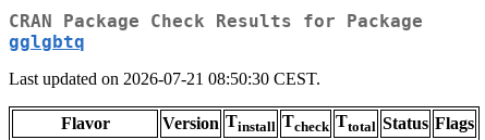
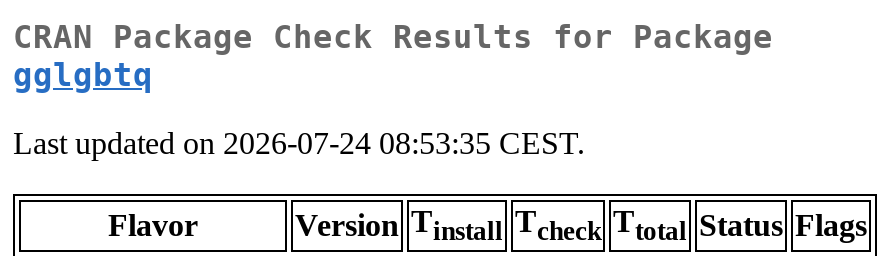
[9,70,320,88] Last updated on 2026-07-21 08:50:30 CEST. -> [13,127,585,161] Last updated on 2026-07-24 08:53:35 CEST.

